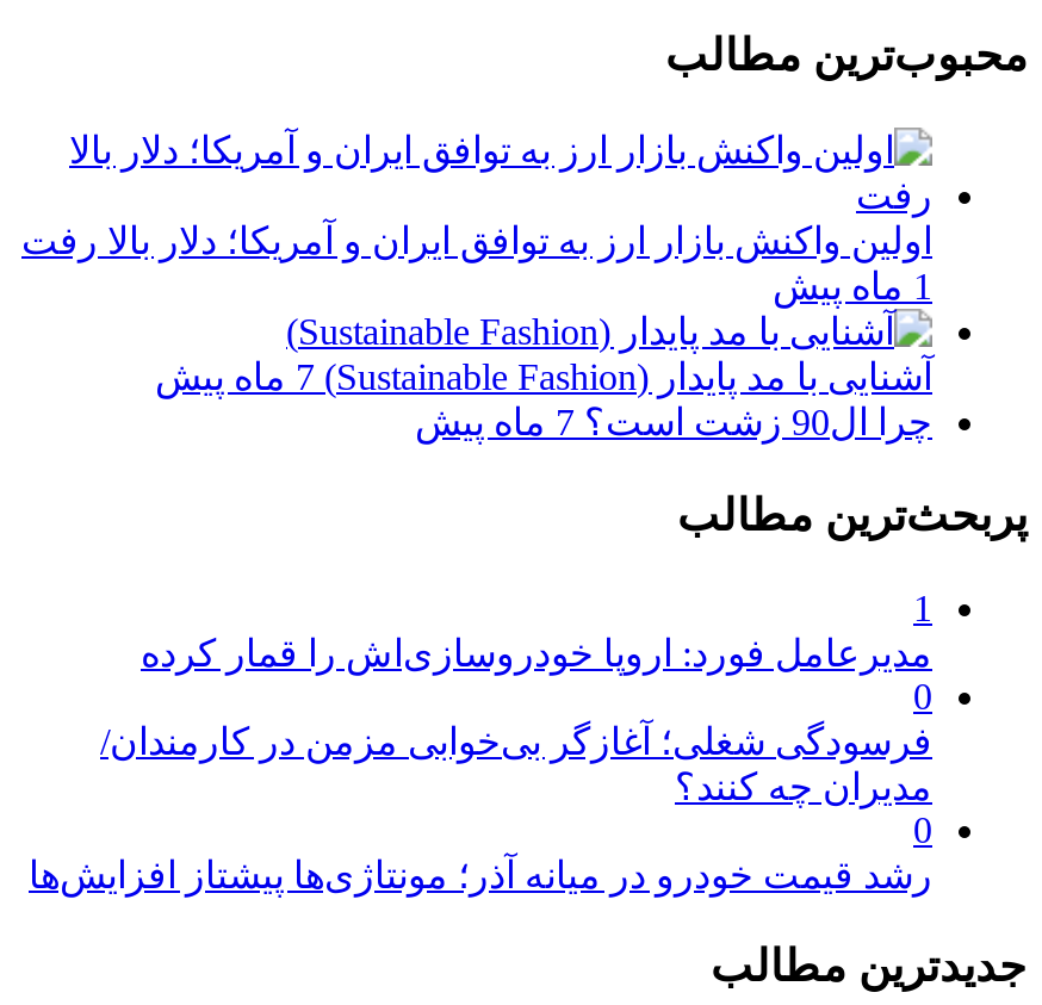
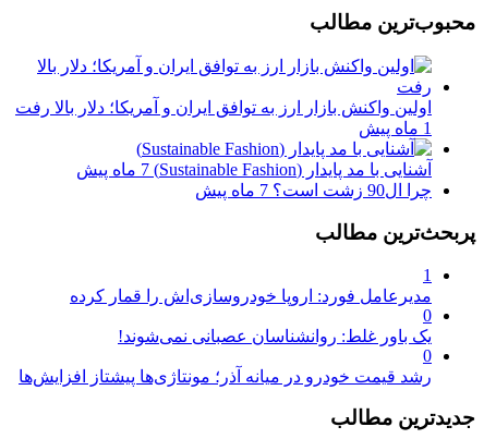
[100,720,932,806] فرسودگی شغلی؛ آغازگر بی‌خوابی مزمن در کارمندان/ | مدیران چه کنند؟ -> [118,326,432,345] یک باور غلط: روانشناسان عصبانی نمی‌شوند!

